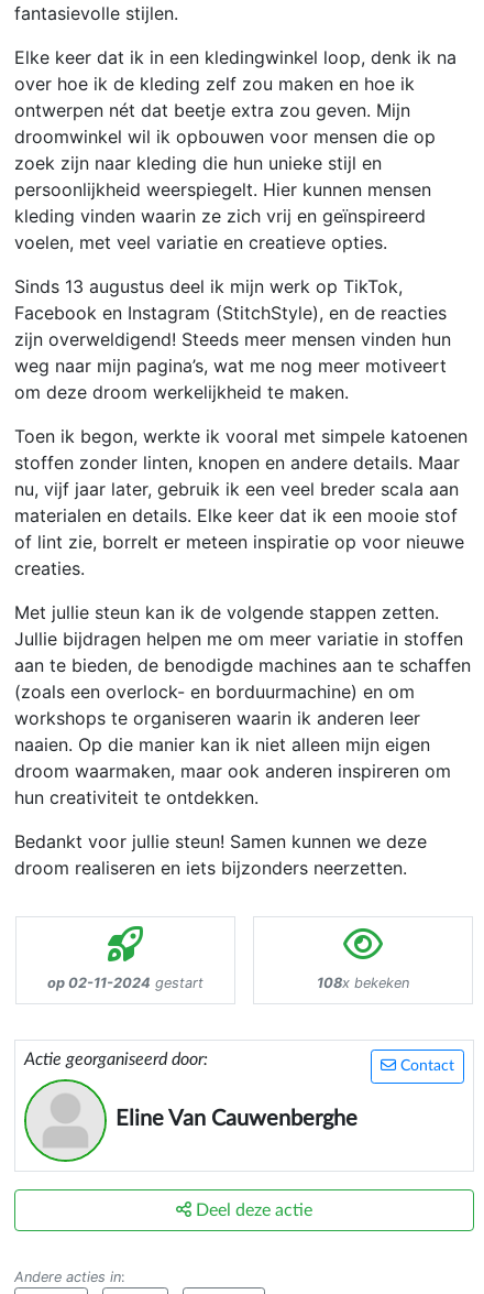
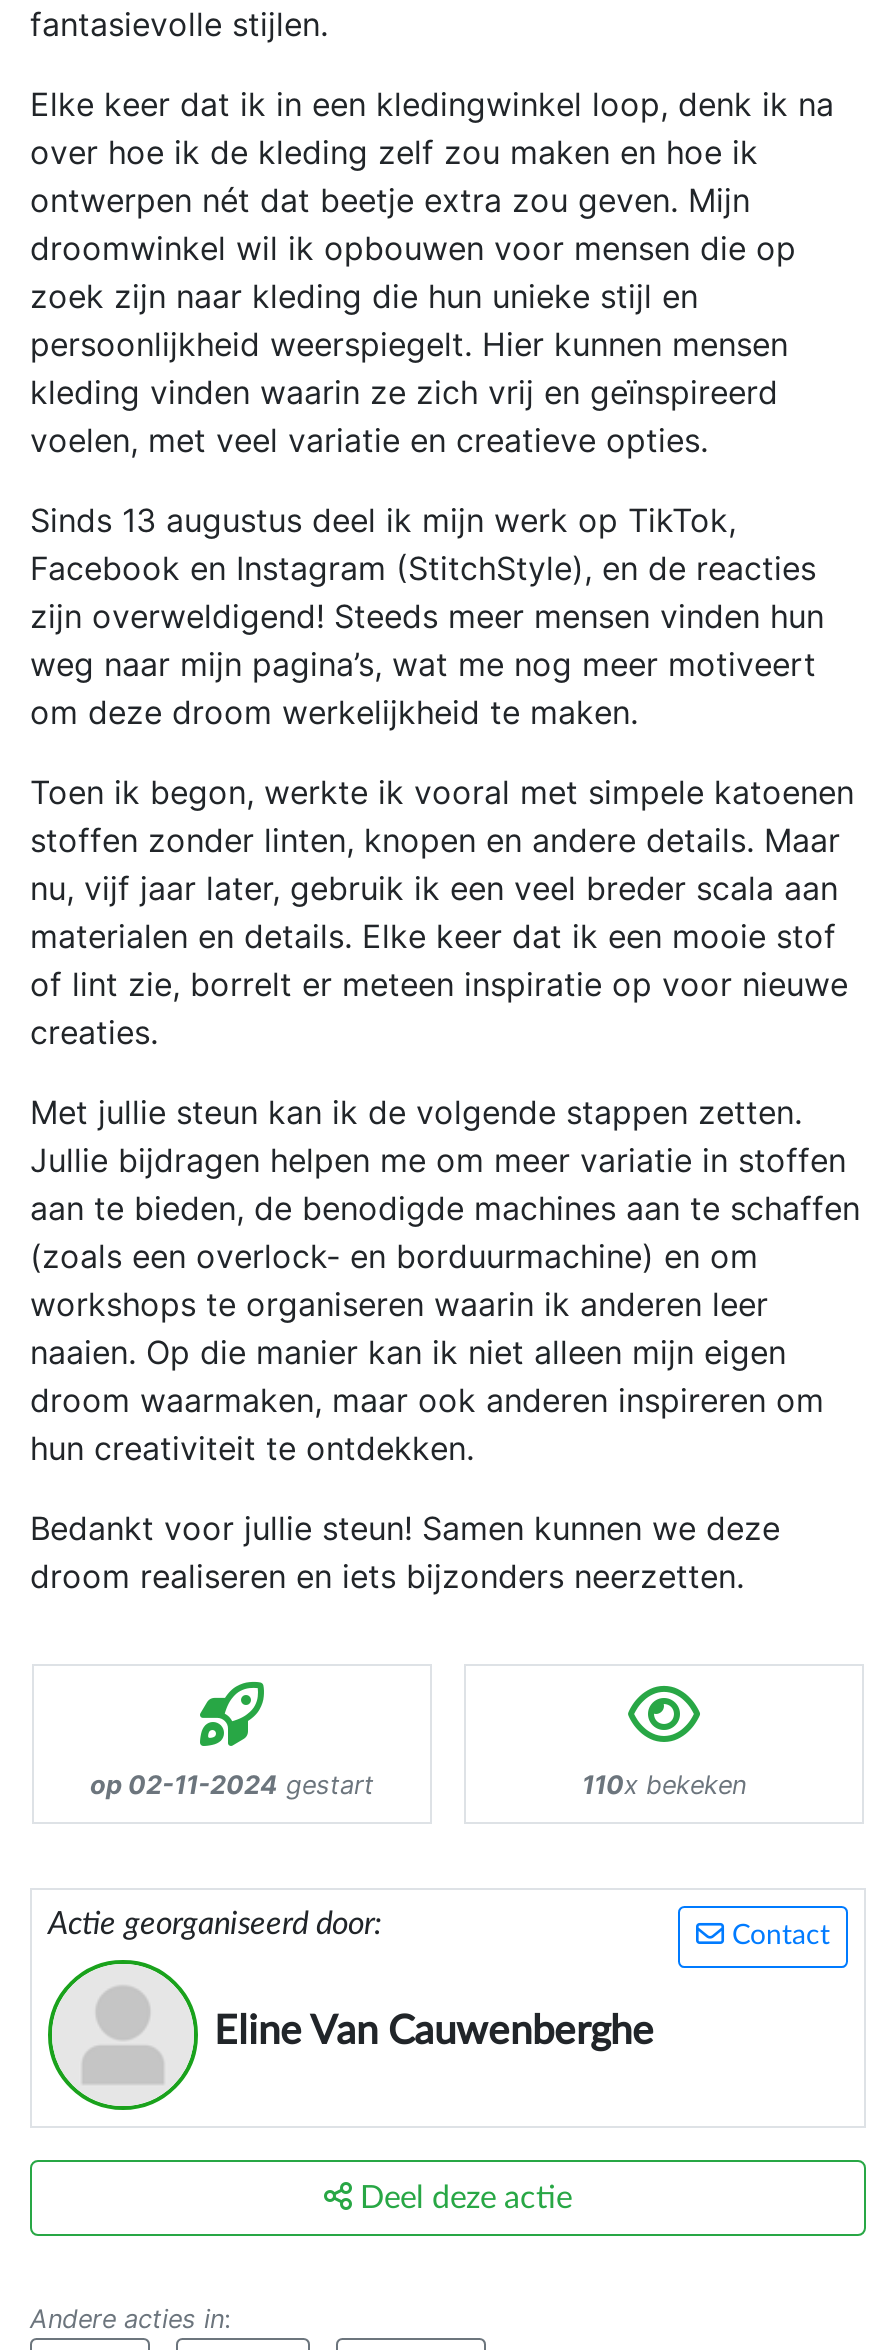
[317,975,409,992] 108x bekeken -> [582,1771,746,1801] 110x bekeken

